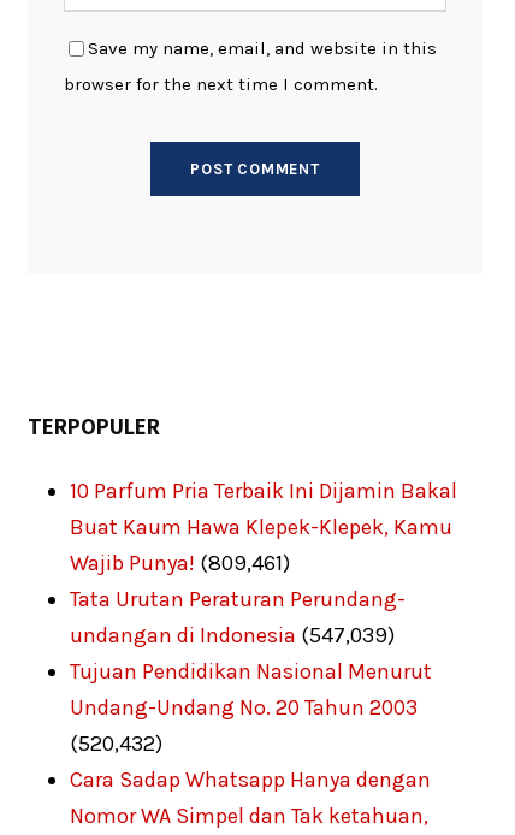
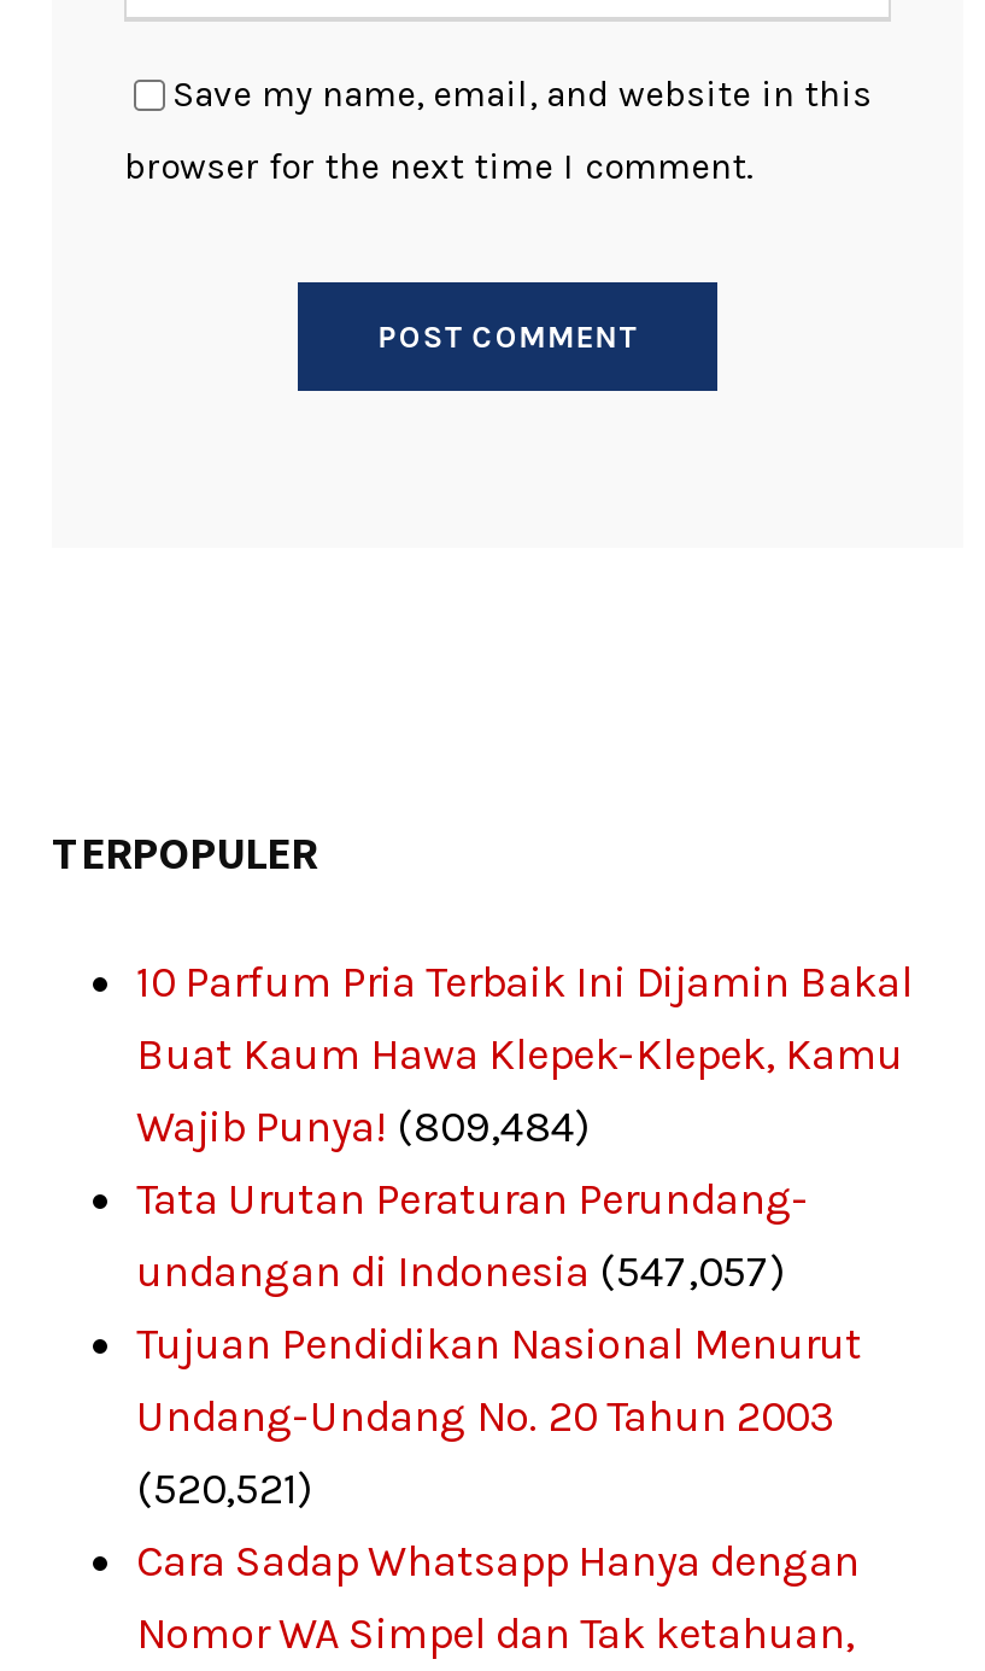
[70,549,290,576] Wajib Punya! (809,461) -> [136,1100,590,1153] Wajib Punya! (809,484)
[70,621,395,648] undangan di Indonesia (547,039) -> [136,1245,785,1298] undangan di Indonesia (547,057)
[70,730,162,756] (520,432) -> [136,1462,312,1515] (520,521)

